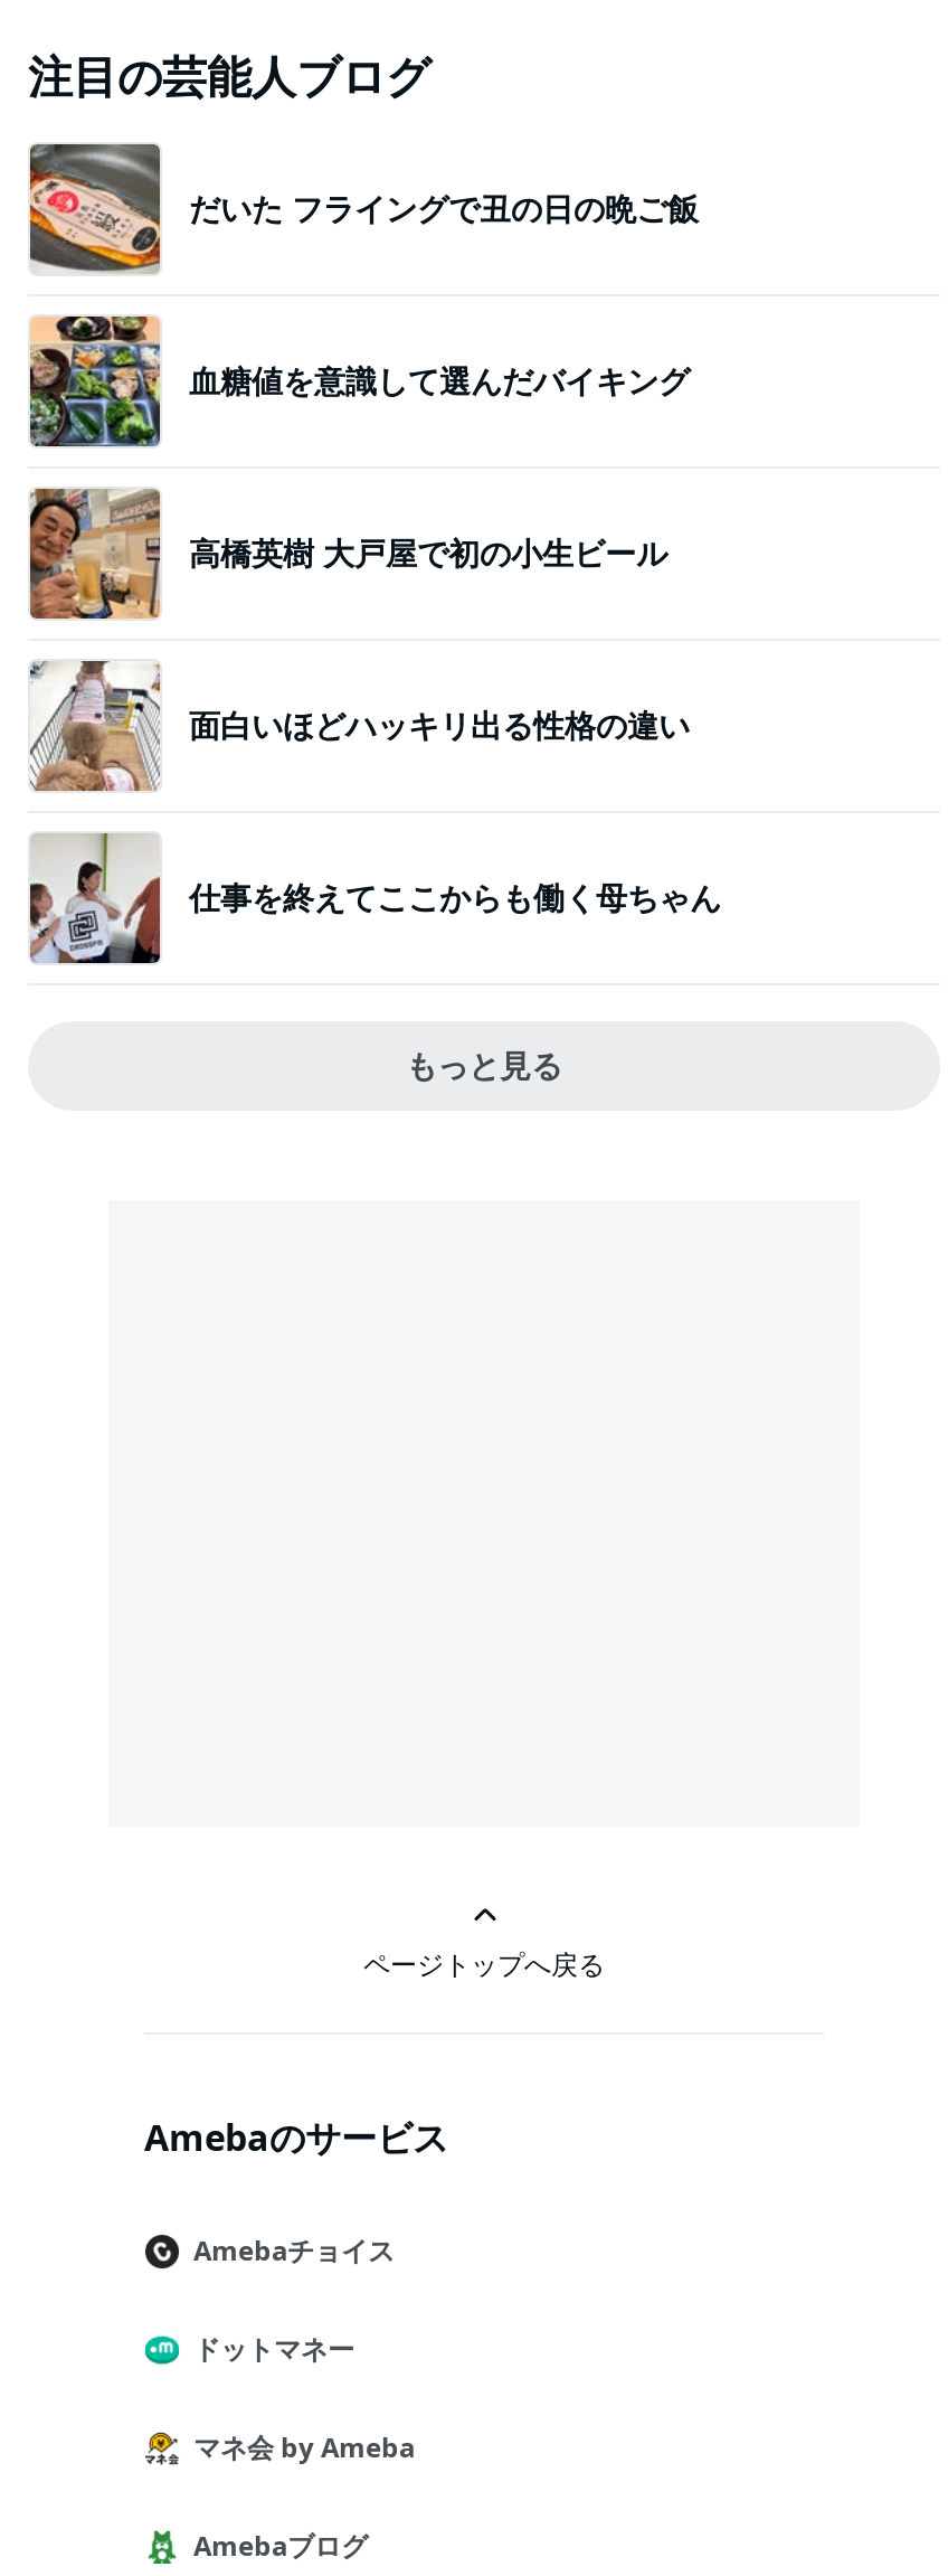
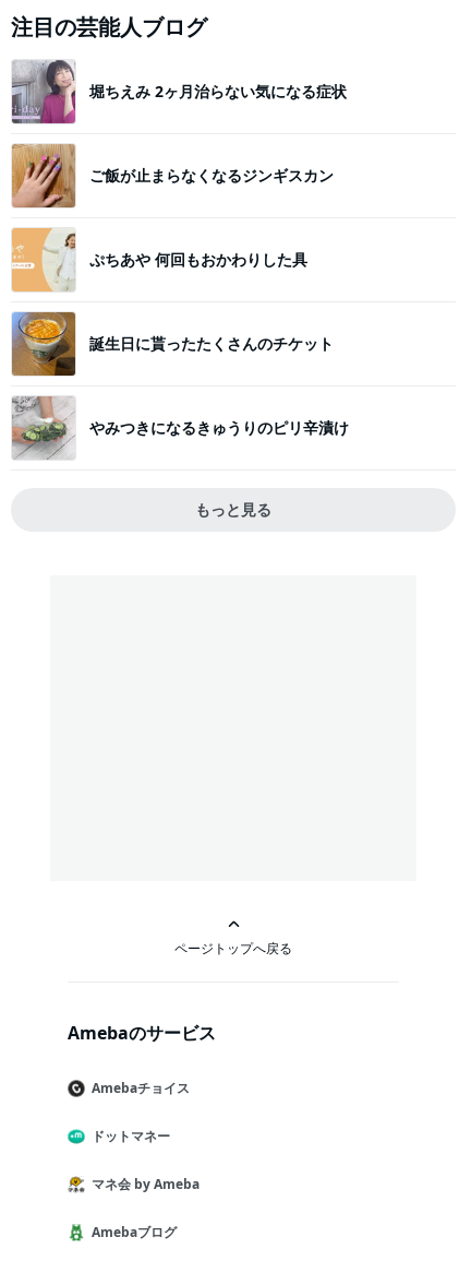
[28,142,699,274] [image] | だいた フライングで丑の日の晩ご飯 -> [11,59,347,124] [image] | 堀ちえみ 2ヶ月治らない気になる症状
[28,314,690,449] [image] | 血糖値を意識して選んだバイキング -> [11,143,334,209] [image] | ご飯が止まらなくなるジンギスカン
[28,487,667,621] [image] | 高橋英樹 大戸屋で初の小生ビール -> [11,227,307,293] [image] | ぷちあや 何回もおかわりした具
[28,659,690,793] [image] | 面白いほどハッキリ出る性格の違い -> [11,311,334,377] [image] | 誕生日に貰ったたくさんのチケット
[28,833,721,965] [image] | 仕事を終えてここからも働く母ちゃん -> [11,396,349,460] [image] | やみつきになるきゅうりのピリ辛漬け

